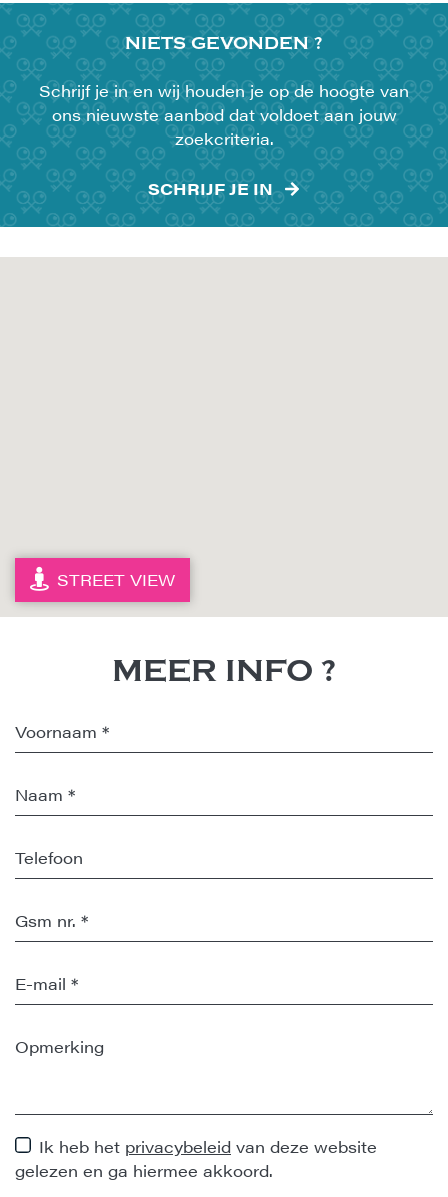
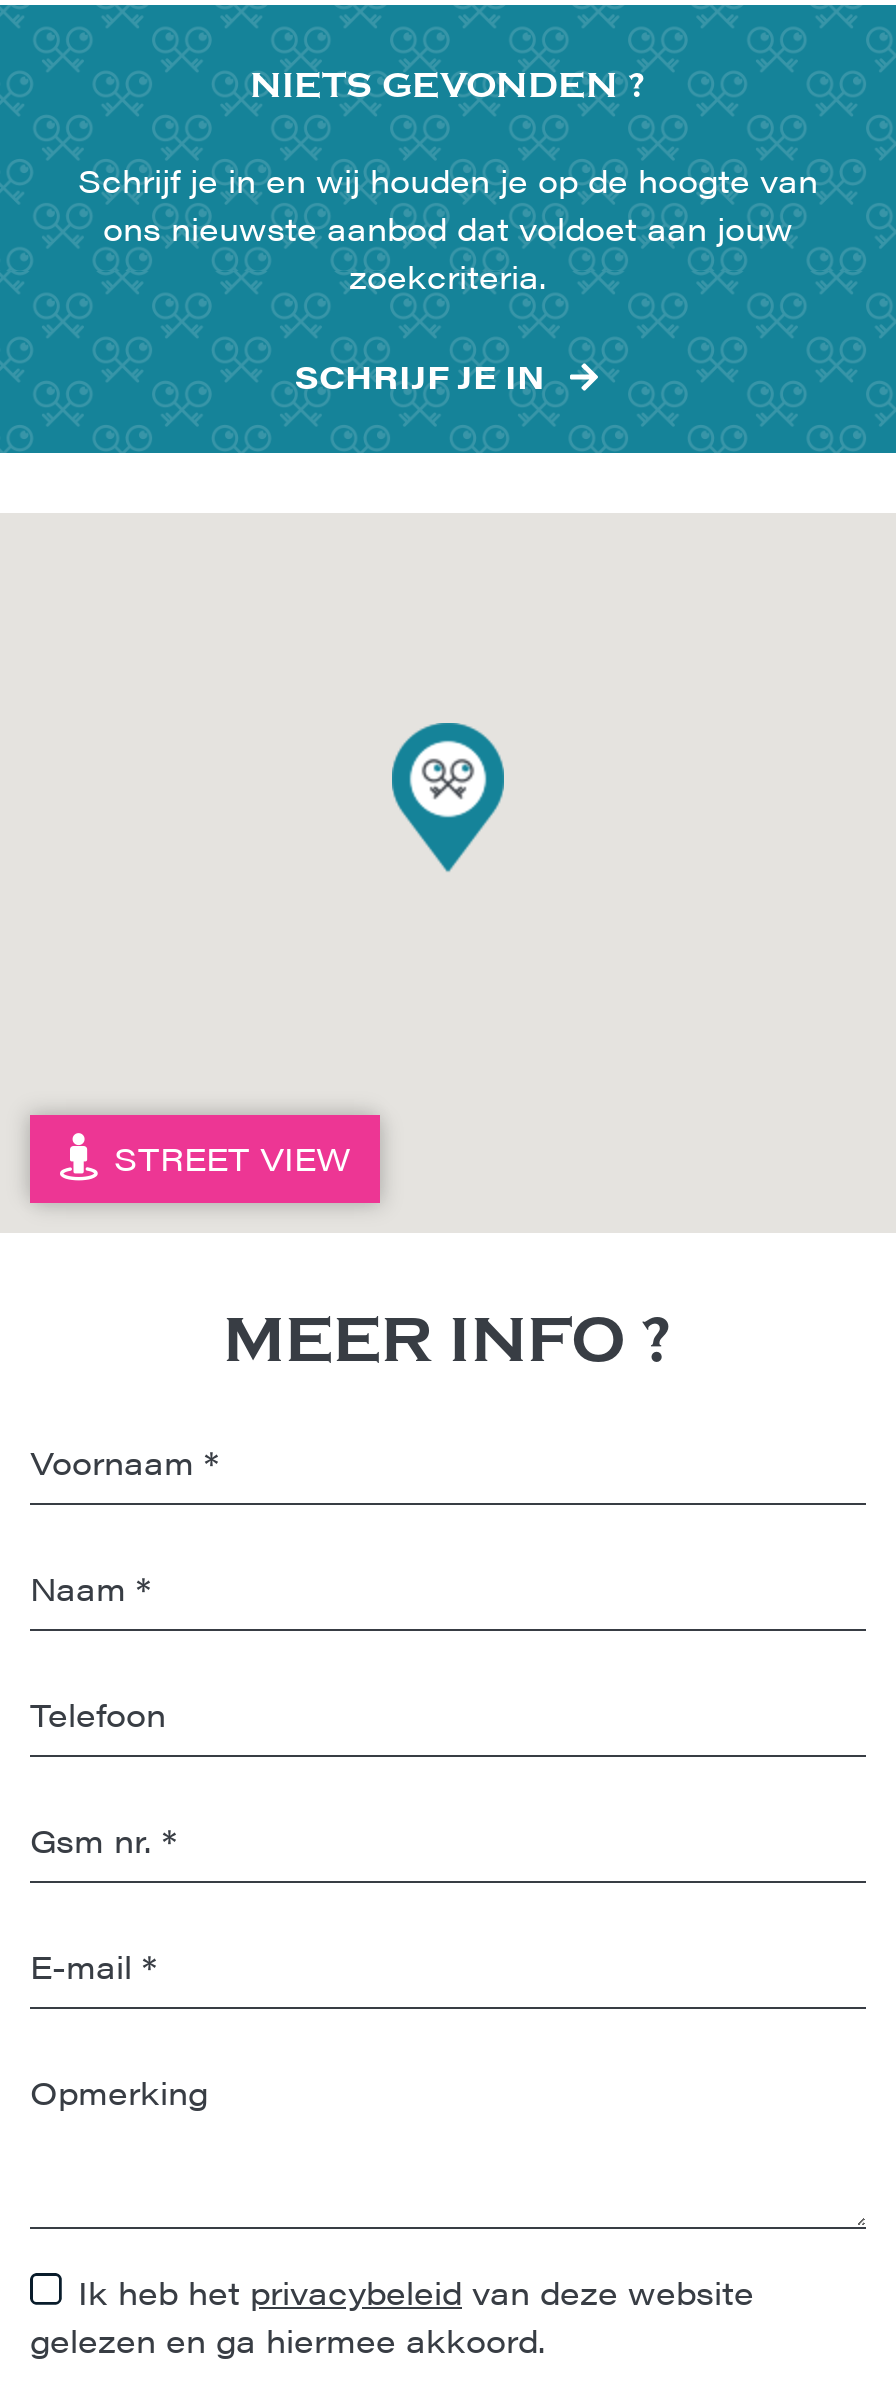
none -> [390,721,506,873] [image]

